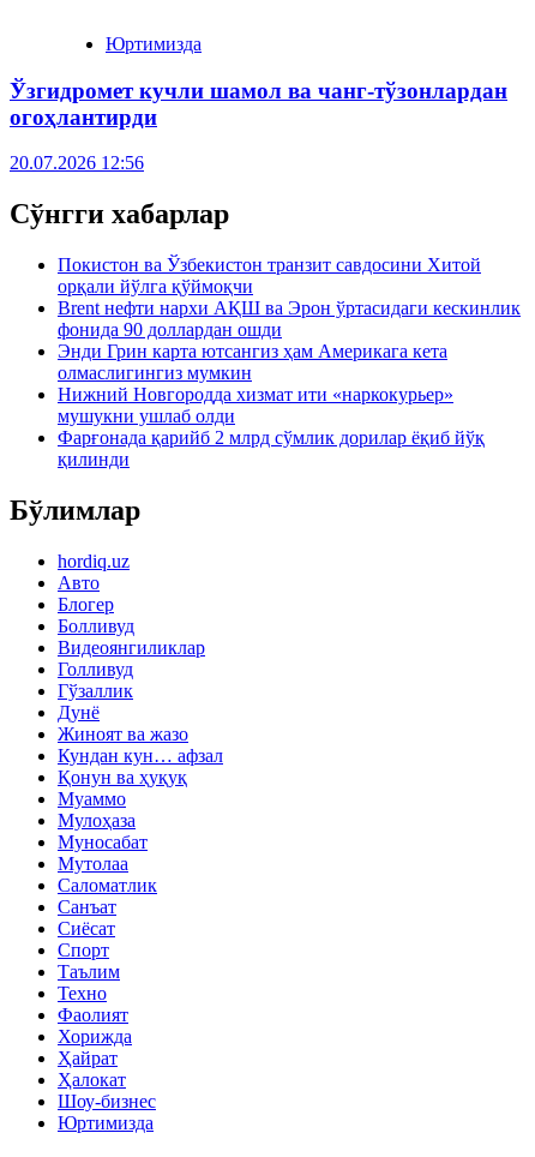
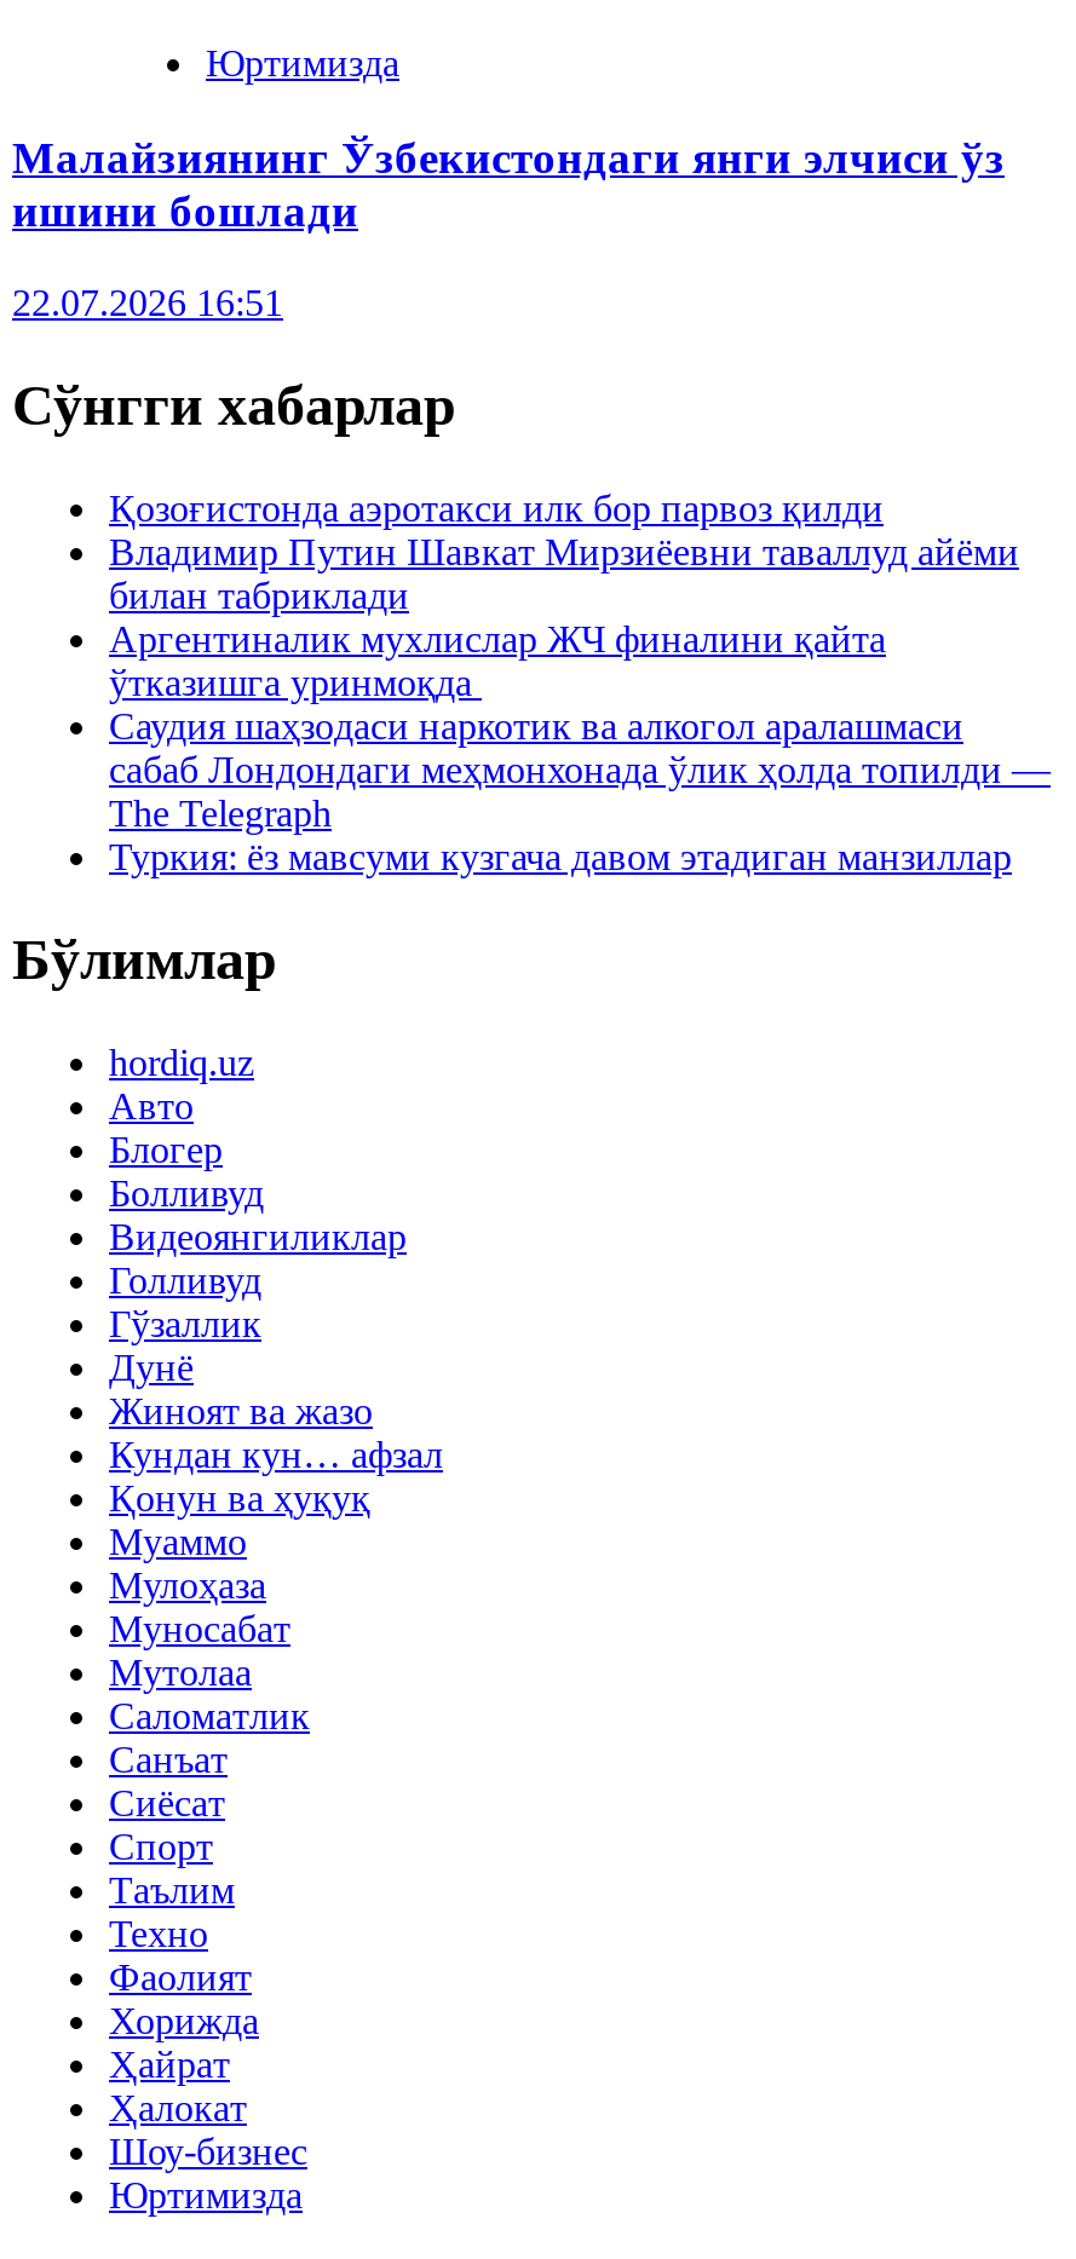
[10,78,507,129] Ўзгидромет кучли шамол ва чанг-тўзонлардан | огоҳлантирди -> [12,131,1005,235] Малайзиянинг Ўзбекистондаги янги элчиси ўз | ишини бошлади
[10,153,144,173] 20.07.2026 12:56 -> [12,283,283,324] 22.07.2026 16:51
[58,255,521,470] Покистон ва Ўзбекистон транзит савдосини Хитой | орқали йўлга қўймоқчи | Brent нефти нархи АҚШ ва Эрон ўртасидаги кескинлик | фонида 90 доллардан ошди | Энди Грин карта ютсангиз ҳам Америкага кета | олмаслигингиз мумкин | Нижний Новгородда хизмат ити «наркокурьер» | мушукни ушлаб олди | Фарғонада қарийб 2 млрд сўмлик дорилар ёқиб йўқ | қилинди -> [109,488,1051,878] Қозоғистонда аэротакси илк бор парвоз қилди | Владимир Путин Шавкат Мирзиёевни таваллуд айёми | билан табриклади | Аргентиналик мухлислар ЖЧ финалини қайта | ўтказишга уринмоқда | Саудия шаҳзодаси наркотик ва алкогол аралашмаси | сабаб Лондондаги меҳмонхонада ўлик ҳолда топилди — | The Telegraph | Туркия: ёз мавсуми кузгача давом этадиган манзиллар

